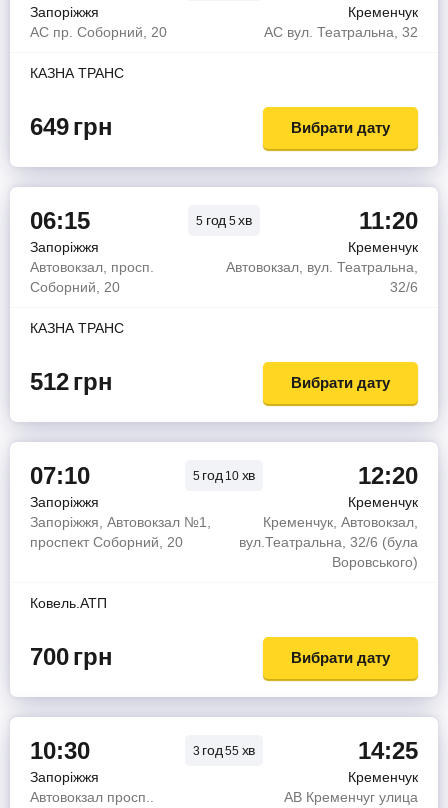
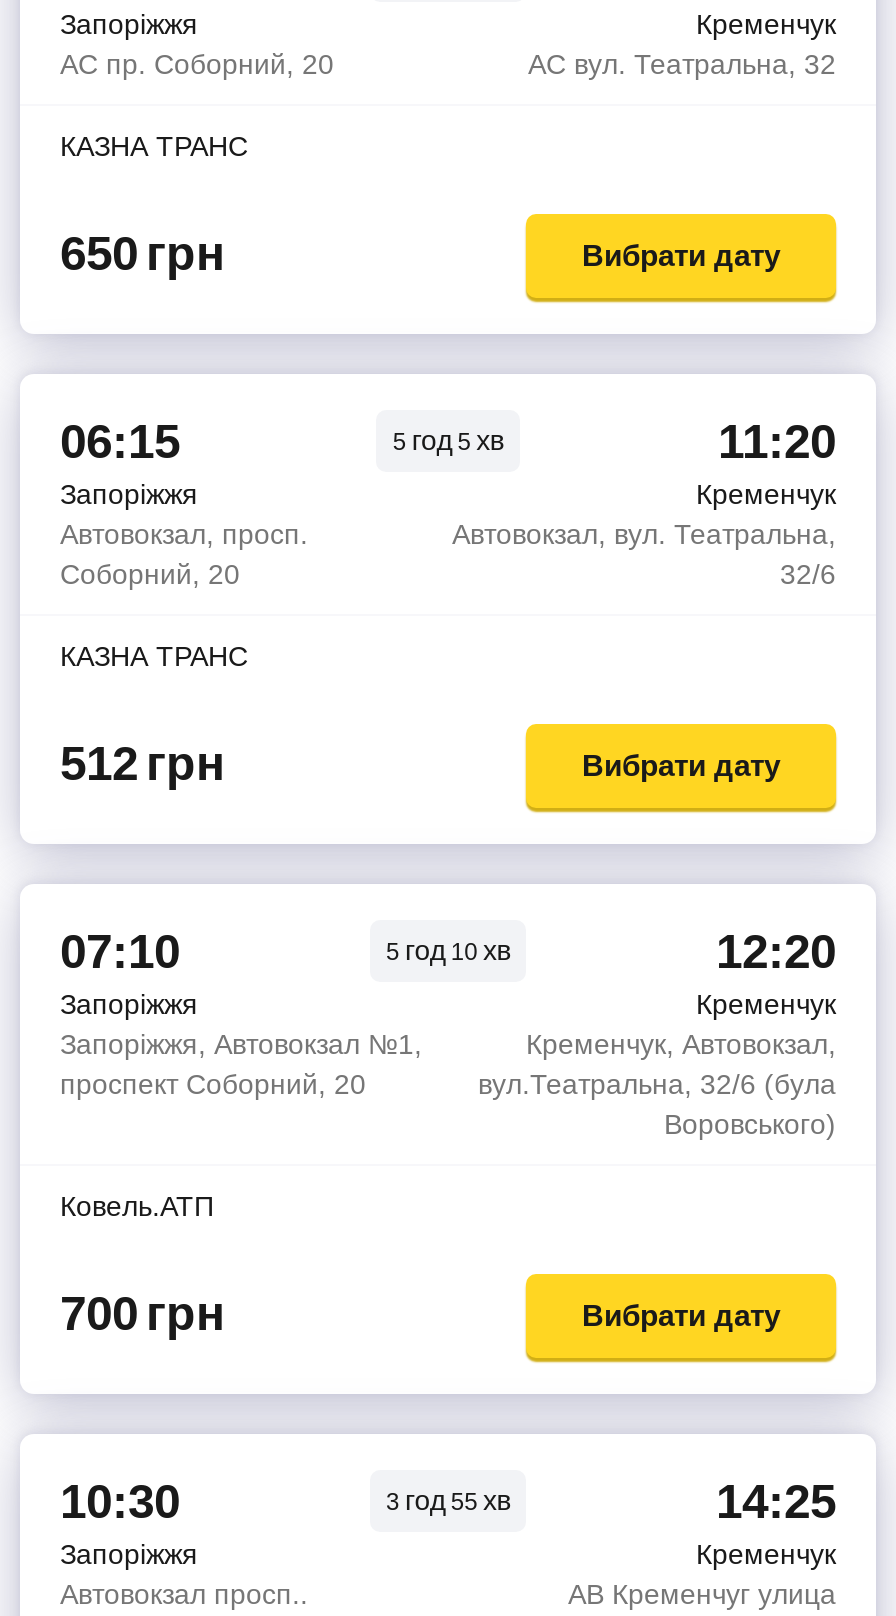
[30,112,113,139] 649 грн -> [60,225,226,279] 650 грн

